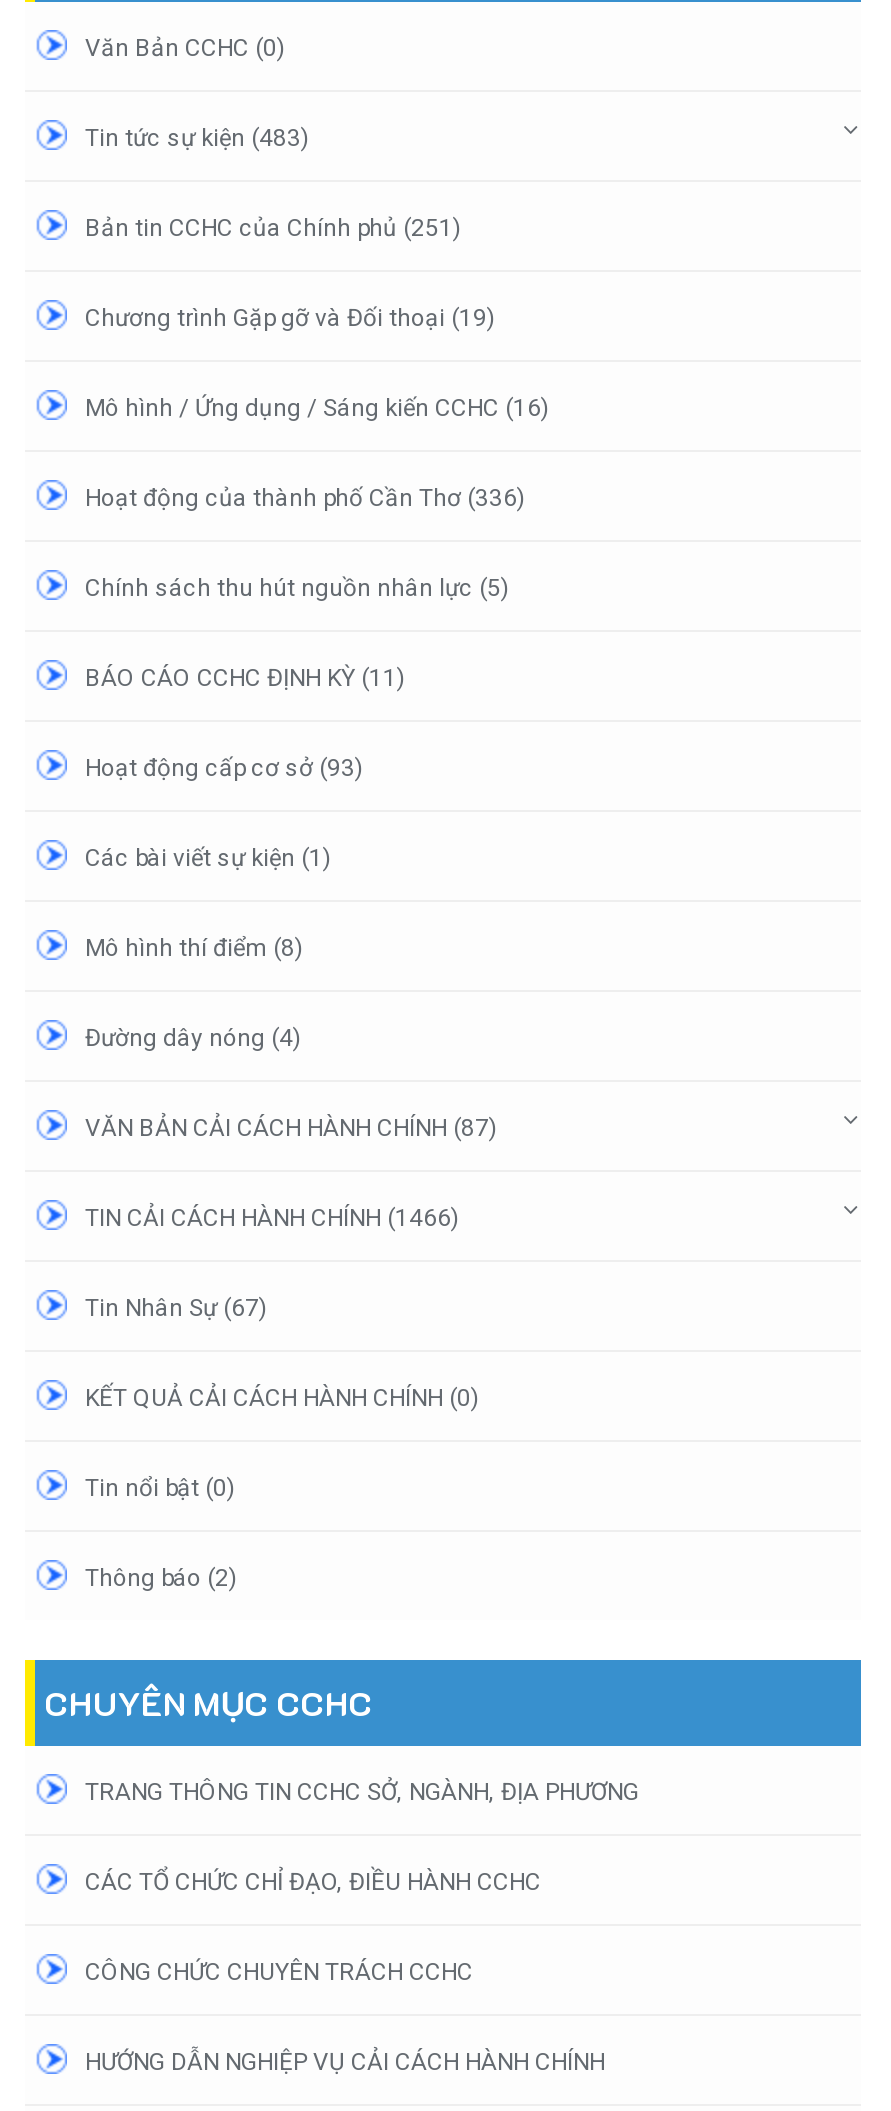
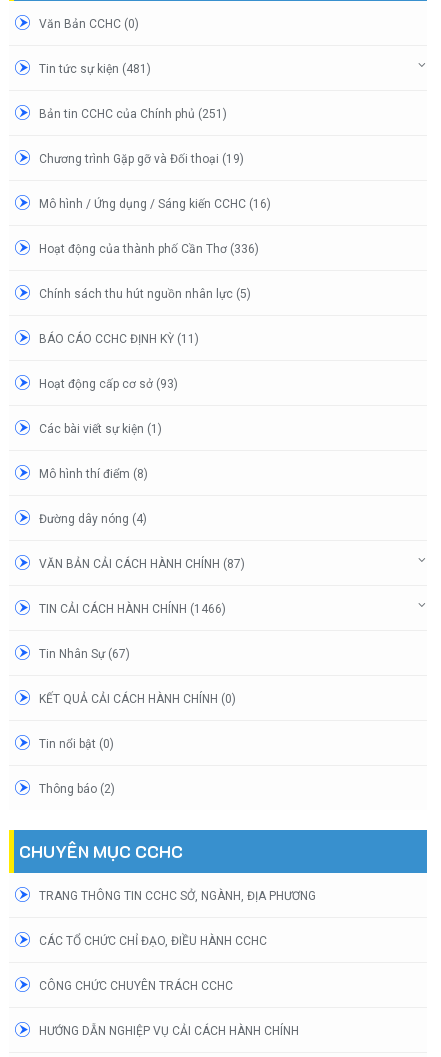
[85,124,309,152] Tin tức sự kiện (483) -> [39,62,151,76] Tin tức sự kiện (481)

